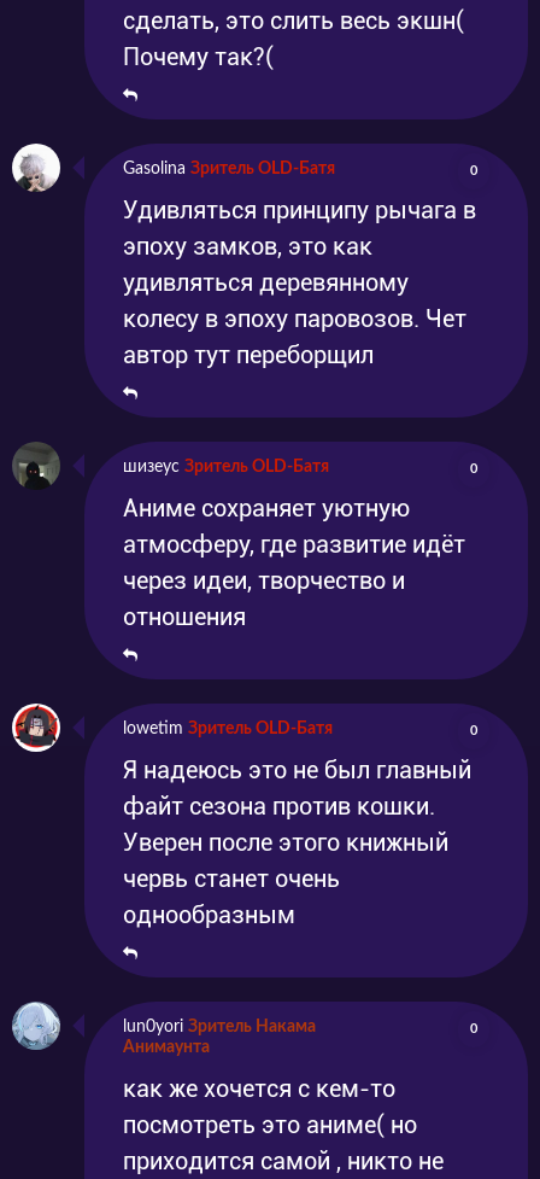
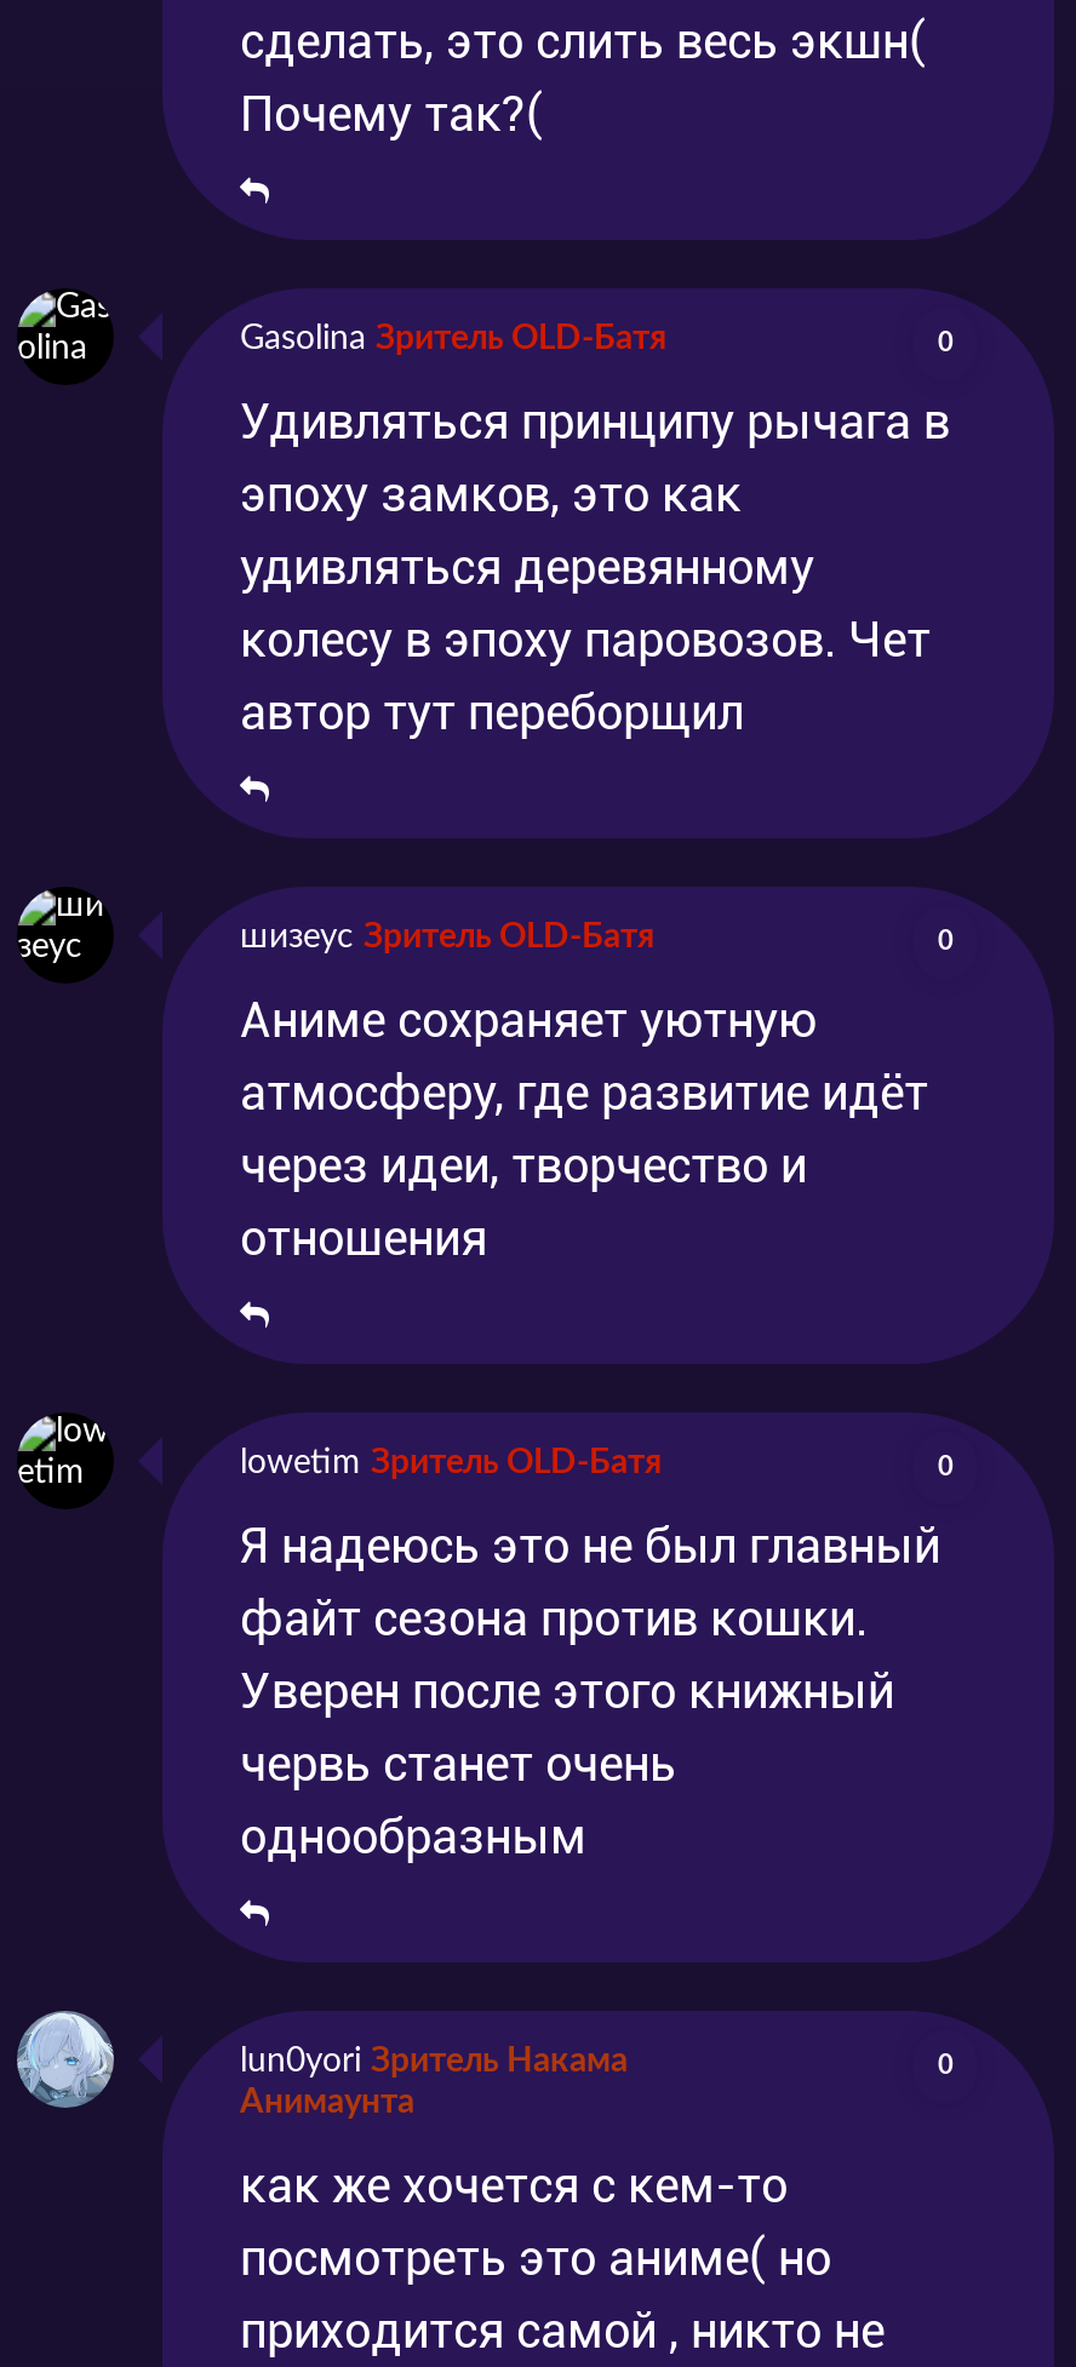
[11,142,61,193] [image] -> [15,286,116,385] [image]
[12,442,60,486] [image] -> [17,887,114,979] [image]
[11,702,61,753] [image] -> [15,1410,116,1512] [image]

